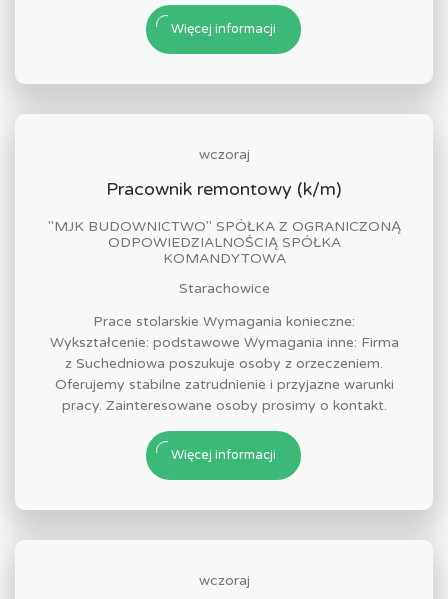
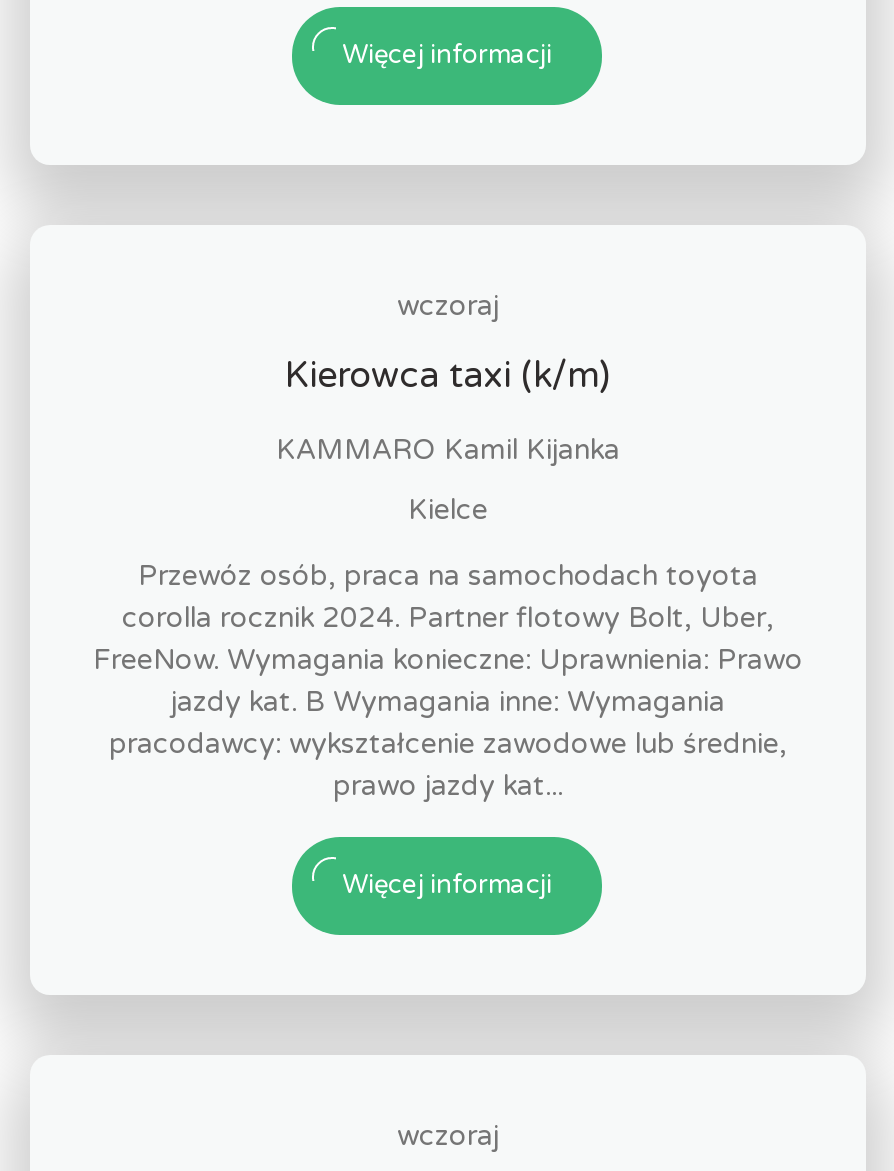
[106,178,342,200] Pracownik remontowy (k/m) -> [285,353,611,397] Kierowca taxi (k/m)
[47,218,400,267] "MJK BUDOWNICTWO" SPÓŁKA Z OGRANICZONĄ | ODPOWIEDZIALNOŚCIĄ SPÓŁKA | KOMANDYTOWA -> [276,433,620,467] KAMMARO Kamil Kijanka
[178,280,269,297] Starachowice -> [408,493,488,527] Kielce
[49,313,398,414] Prace stolarskie Wymagania konieczne: | Wykształcenie: podstawowe Wymagania inne: Firma | z Suchedniowa poszukuje osoby z orzeczeniem. | Oferujemy stabilne zatrudnienie i przyjazne warunki | pracy. Zainteresowane osoby prosimy o kontakt. -> [93,559,803,803] Przewóz osób, praca na samochodach toyota | corolla rocznik 2024. Partner flotowy Bolt, Uber, | FreeNow. Wymagania konieczne: Uprawnienia: Prawo | jazdy kat. B Wymagania inne: Wymagania | pracodawcy: wykształcenie zawodowe lub średnie, | prawo jazdy kat...

